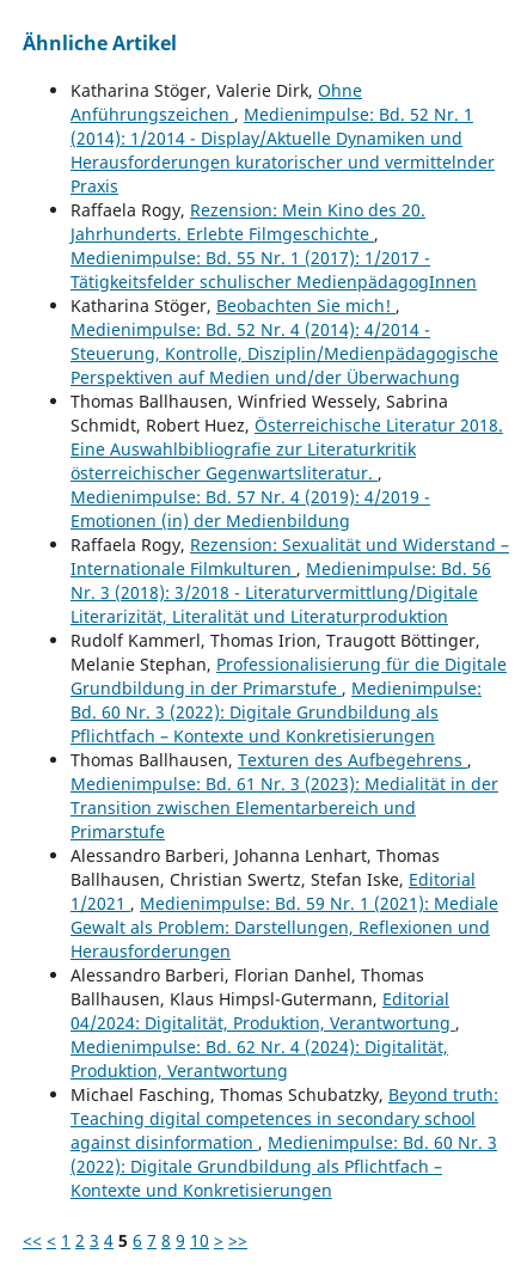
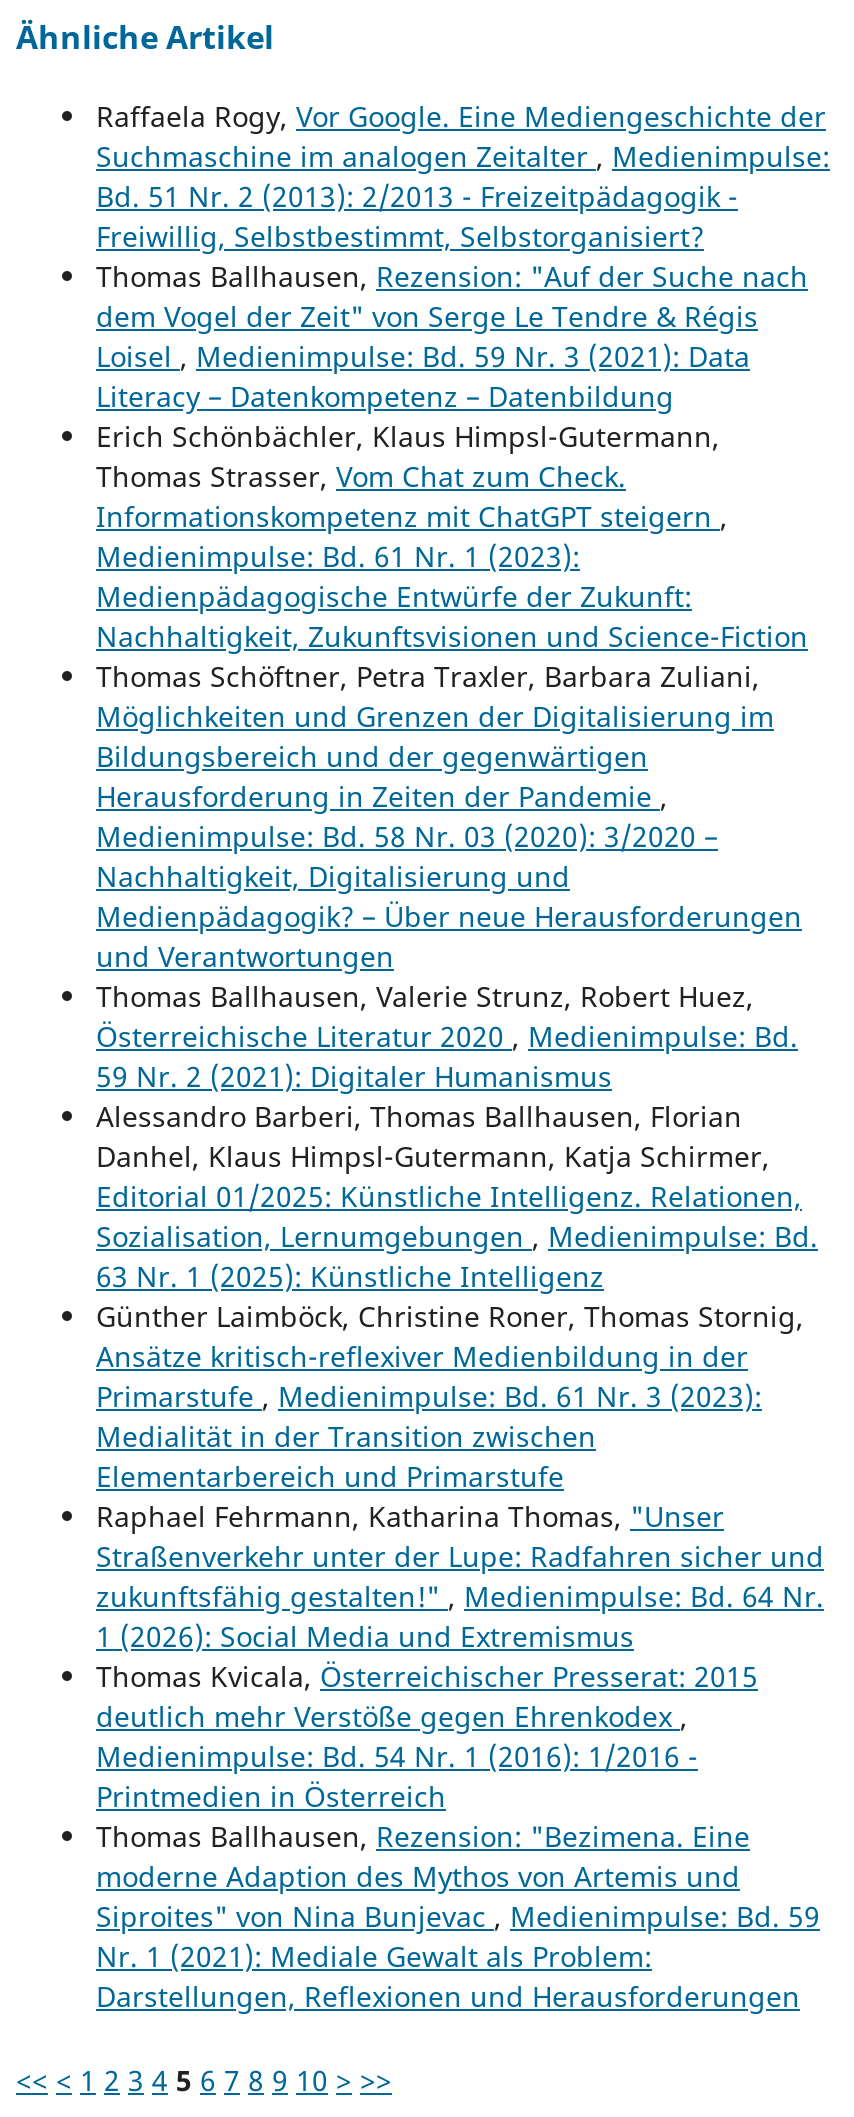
[71,79,509,1201] Katharina Stöger, Valerie Dirk, Ohne | Anführungszeichen, Medienimpulse: Bd. 52 Nr. 1 | (2014): 1/2014 - Display/Aktuelle Dynamiken und | Herausforderungen kuratorischer und vermittelnder | Praxis | Raffaela Rogy, Rezension: Mein Kino des 20. | Jahrhunderts. Erlebte Filmgeschichte, | Medienimpulse: Bd. 55 Nr. 1 (2017): 1/2017 - | Tätigkeitsfelder schulischer MedienpädagogInnen | Katharina Stöger, Beobachten Sie mich!, | Medienimpulse: Bd. 52 Nr. 4 (2014): 4/2014 - | Steuerung, Kontrolle, Disziplin/Medienpädagogische | Perspektiven auf Medien und/der Überwachung | Thomas Ballhausen, Winfried Wessely, Sabrina | Schmidt, Robert Huez, Österreichische Literatur 2018. | Eine Auswahlbibliografie zur Literaturkritik | österreichischer Gegenwartsliteratur., | Medienimpulse: Bd. 57 Nr. 4 (2019): 4/2019 - | Emotionen (in) der Medienbildung | Raffaela Rogy, Rezension: Sexualität und Widerstand – | Internationale Filmkulturen, Medienimpulse: Bd. 56 | Nr. 3 (2018): 3/2018 - Literaturvermittlung/Digitale | Literarizität, Literalität und Literaturproduktion | Rudolf Kammerl, Thomas Irion, Traugott Böttinger, | Melanie Stephan, Professionalisierung für die Digitale | Grundbildung in der Primarstufe, Medienimpulse: | Bd. 60 Nr. 3 (2022): Digitale Grundbildung als | Pflichtfach – Kontexte und Konkretisierungen | Thomas Ballhausen, Texturen des Aufbegehrens, | Medienimpulse: Bd. 61 Nr. 3 (2023): Medialität in der | Transition zwischen Elementarbereich und | Primarstufe | Alessandro Barberi, Johanna Lenhart, Thomas | Ballhausen, Christian Swertz, Stefan Iske, Editorial | 1/2021, Medienimpulse: Bd. 59 Nr. 1 (2021): Mediale | Gewalt als Problem: Darstellungen, Reflexionen und | Herausforderungen | Alessandro Barberi, Florian Danhel, Thomas | Ballhausen, Klaus Himpsl-Gutermann, Editorial | 04/2024: Digitalität, Produktion, Verantwortung, | Medienimpulse: Bd. 62 Nr. 4 (2024): Digitalität, | Produktion, Verantwortung | Michael Fasching, Thomas Schubatzky, Beyond truth: | Teaching digital competences in secondary school | against disinformation, Medienimpulse: Bd. 60 Nr. 3 | (2022): Digitale Grundbildung als Pflichtfach – | Kontexte und Konkretisierungen -> [96,96,830,2014] Raffaela Rogy, Vor Google. Eine Mediengeschichte der | Suchmaschine im analogen Zeitalter, Medienimpulse: | Bd. 51 Nr. 2 (2013): 2/2013 - Freizeitpädagogik - | Freiwillig, Selbstbestimmt, Selbstorganisiert? | Thomas Ballhausen, Rezension: "Auf der Suche nach | dem Vogel der Zeit" von Serge Le Tendre & Régis | Loisel, Medienimpulse: Bd. 59 Nr. 3 (2021): Data | Literacy – Datenkompetenz – Datenbildung | Erich Schönbächler, Klaus Himpsl-Gutermann, | Thomas Strasser, Vom Chat zum Check. | Informationskompetenz mit ChatGPT steigern, | Medienimpulse: Bd. 61 Nr. 1 (2023): | Medienpädagogische Entwürfe der Zukunft: | Nachhaltigkeit, Zukunftsvisionen und Science-Fiction | Thomas Schöftner, Petra Traxler, Barbara Zuliani, | Möglichkeiten und Grenzen der Digitalisierung im | Bildungsbereich und der gegenwärtigen | Herausforderung in Zeiten der Pandemie, | Medienimpulse: Bd. 58 Nr. 03 (2020): 3/2020 – | Nachhaltigkeit, Digitalisierung und | Medienpädagogik? – Über neue Herausforderungen | und Verantwortungen | Thomas Ballhausen, Valerie Strunz, Robert Huez, | Österreichische Literatur 2020, Medienimpulse: Bd. | 59 Nr. 2 (2021): Digitaler Humanismus | Alessandro Barberi, Thomas Ballhausen, Florian | Danhel, Klaus Himpsl-Gutermann, Katja Schirmer, | Editorial 01/2025: Künstliche Intelligenz. Relationen, | Sozialisation, Lernumgebungen, Medienimpulse: Bd. | 63 Nr. 1 (2025): Künstliche Intelligenz | Günther Laimböck, Christine Roner, Thomas Stornig, | Ansätze kritisch-reflexiver Medienbildung in der | Primarstufe, Medienimpulse: Bd. 61 Nr. 3 (2023): | Medialität in der Transition zwischen | Elementarbereich und Primarstufe | Raphael Fehrmann, Katharina Thomas, "Unser | Straßenverkehr unter der Lupe: Radfahren sicher und | zukunftsfähig gestalten!", Medienimpulse: Bd. 64 Nr. | 1 (2026): Social Media und Extremismus | Thomas Kvicala, Österreichischer Presserat: 2015 | deutlich mehr Verstöße gegen Ehrenkodex, | Medienimpulse: Bd. 54 Nr. 1 (2016): 1/2016 - | Printmedien in Österreich | Thomas Ballhausen, Rezension: "Bezimena. Eine | moderne Adaption des Mythos von Artemis und | Siproites" von Nina Bunjevac, Medienimpulse: Bd. 59 | Nr. 1 (2021): Mediale Gewalt als Problem: | Darstellungen, Reflexionen und Herausforderungen

